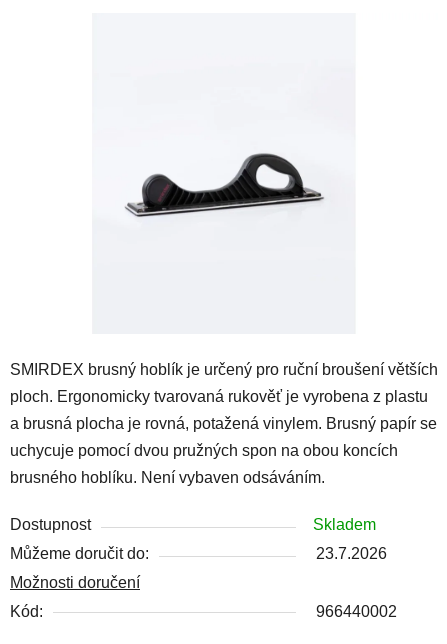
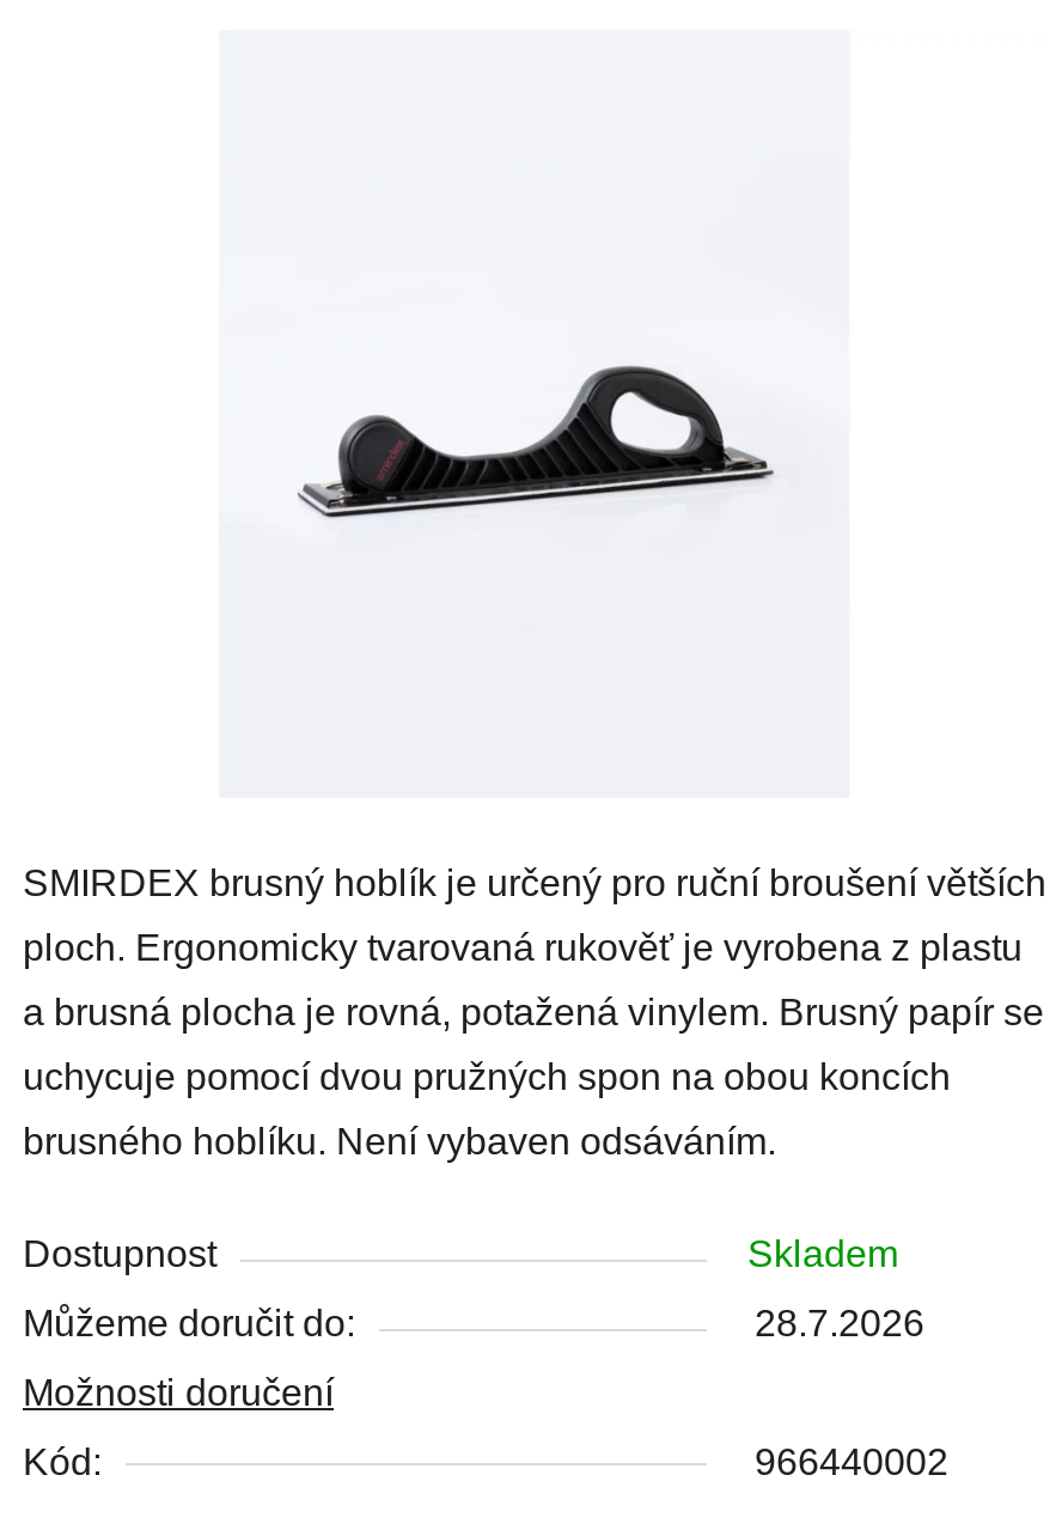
[316,545,387,562] 23.7.2026 -> [755,1302,924,1343] 28.7.2026

